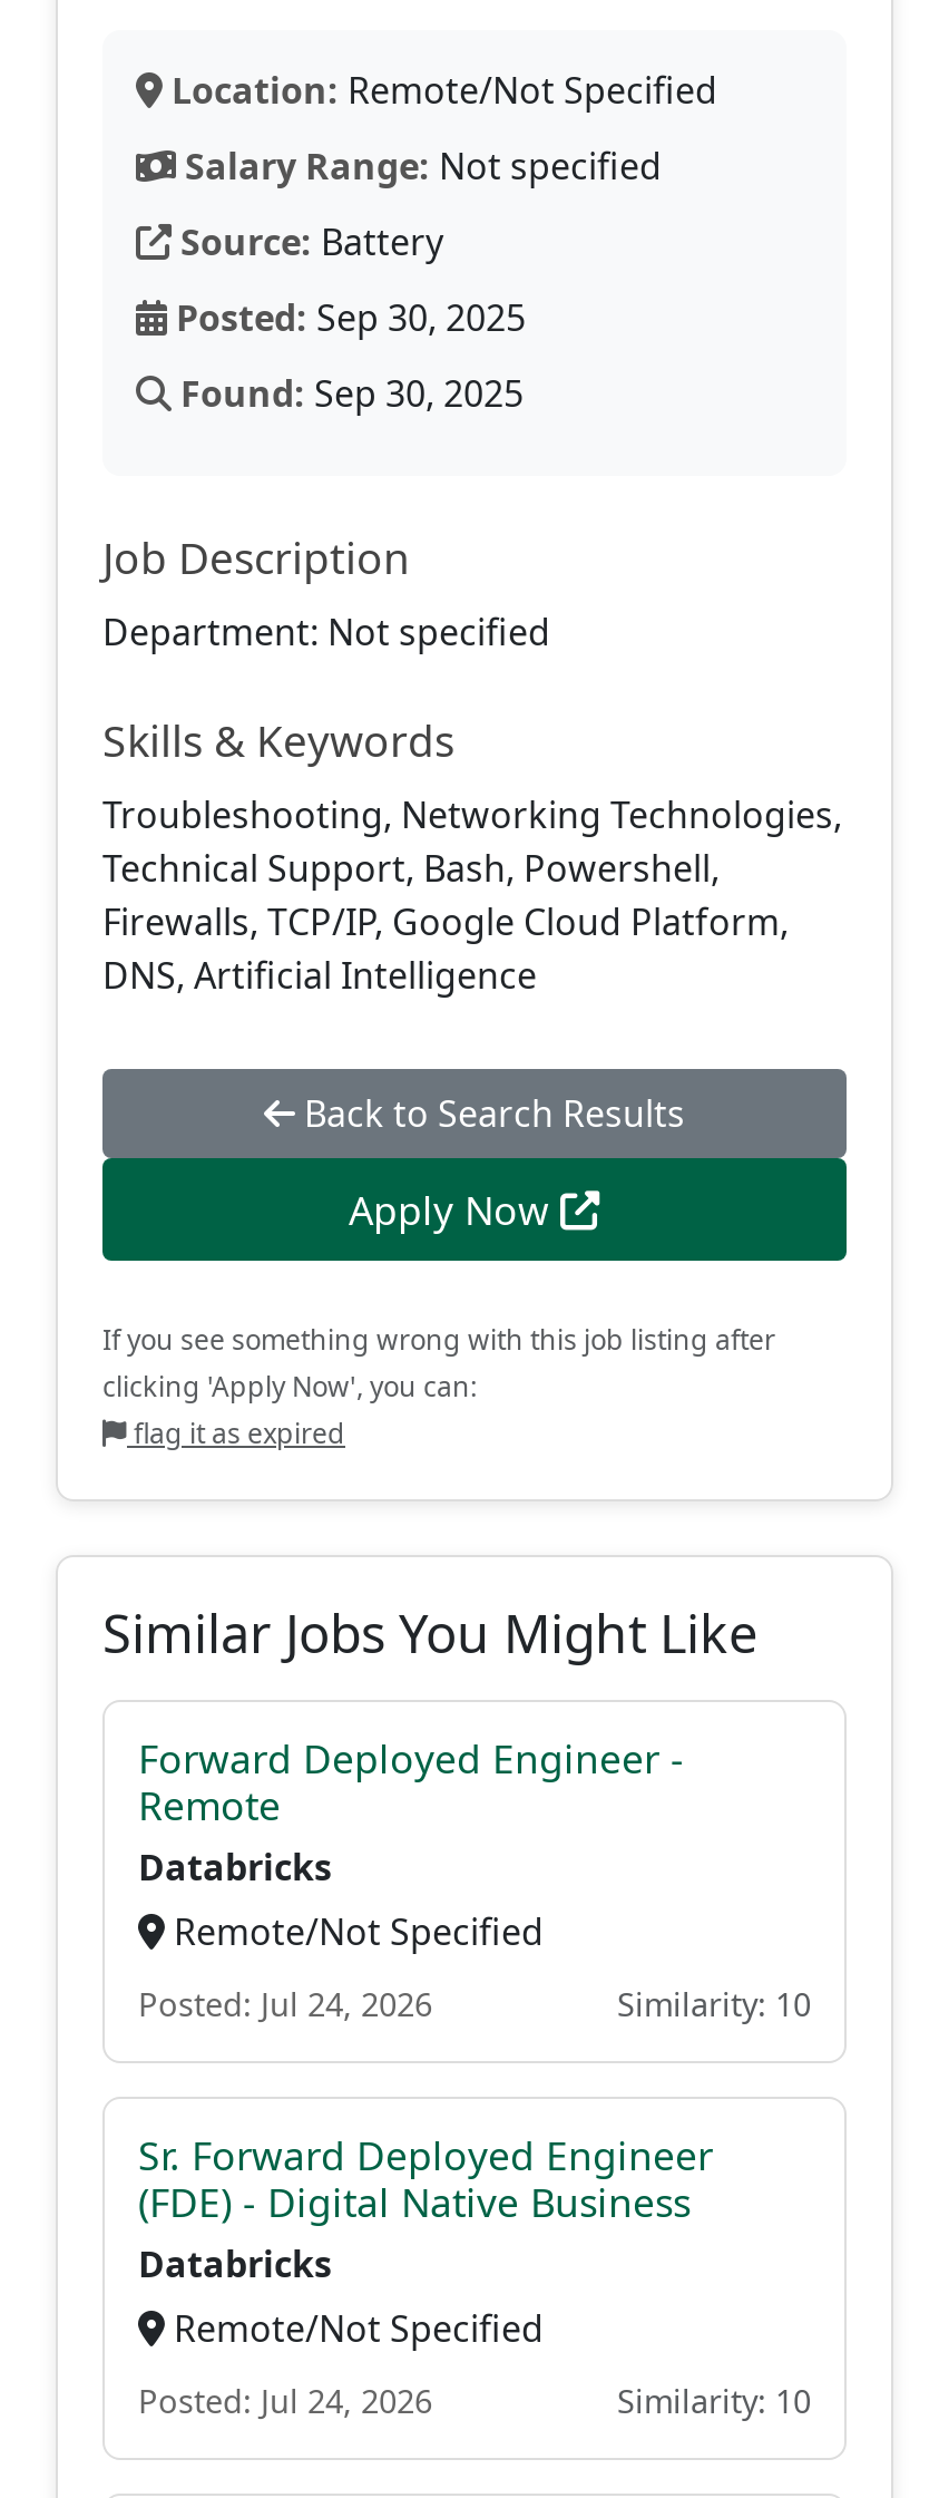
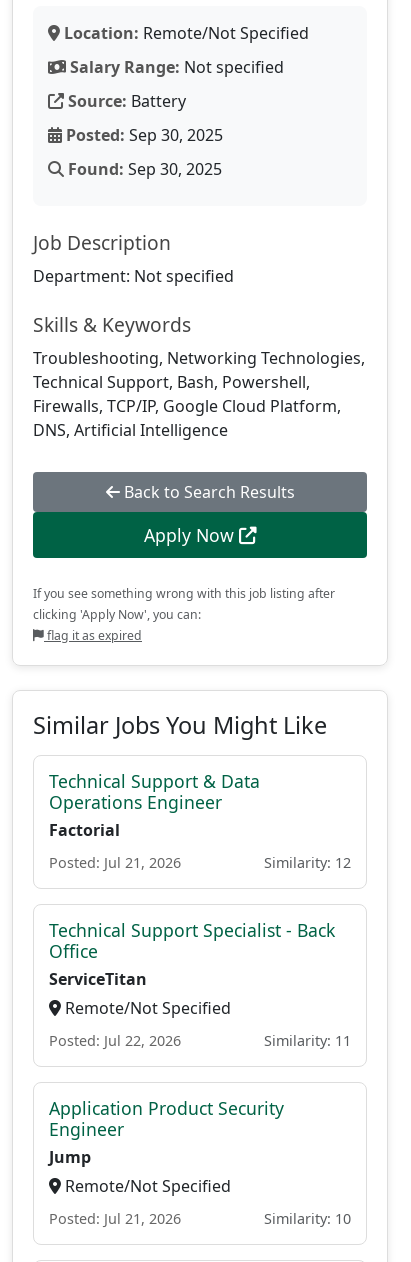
[138,1731,684,1892] Forward Deployed Engineer - | Remote | Databricks -> [49,769,351,990] Technical Support & Data | Operations Engineer | Factorial | Posted: Jul 21, 2026 | Similarity: 12 | Technical Support Specialist - Back | Office | ServiceTitan
[138,1983,811,2025] Posted: Jul 24, 2026 | Similarity: 10 -> [49,1031,351,1050] Posted: Jul 22, 2026 | Similarity: 11
[138,2128,713,2288] Sr. Forward Deployed Engineer | (FDE) - Digital Native Business | Databricks -> [49,1096,284,1168] Application Product Security | Engineer | Jump
[138,2380,432,2422] Posted: Jul 24, 2026 -> [49,1209,181,1228] Posted: Jul 21, 2026

